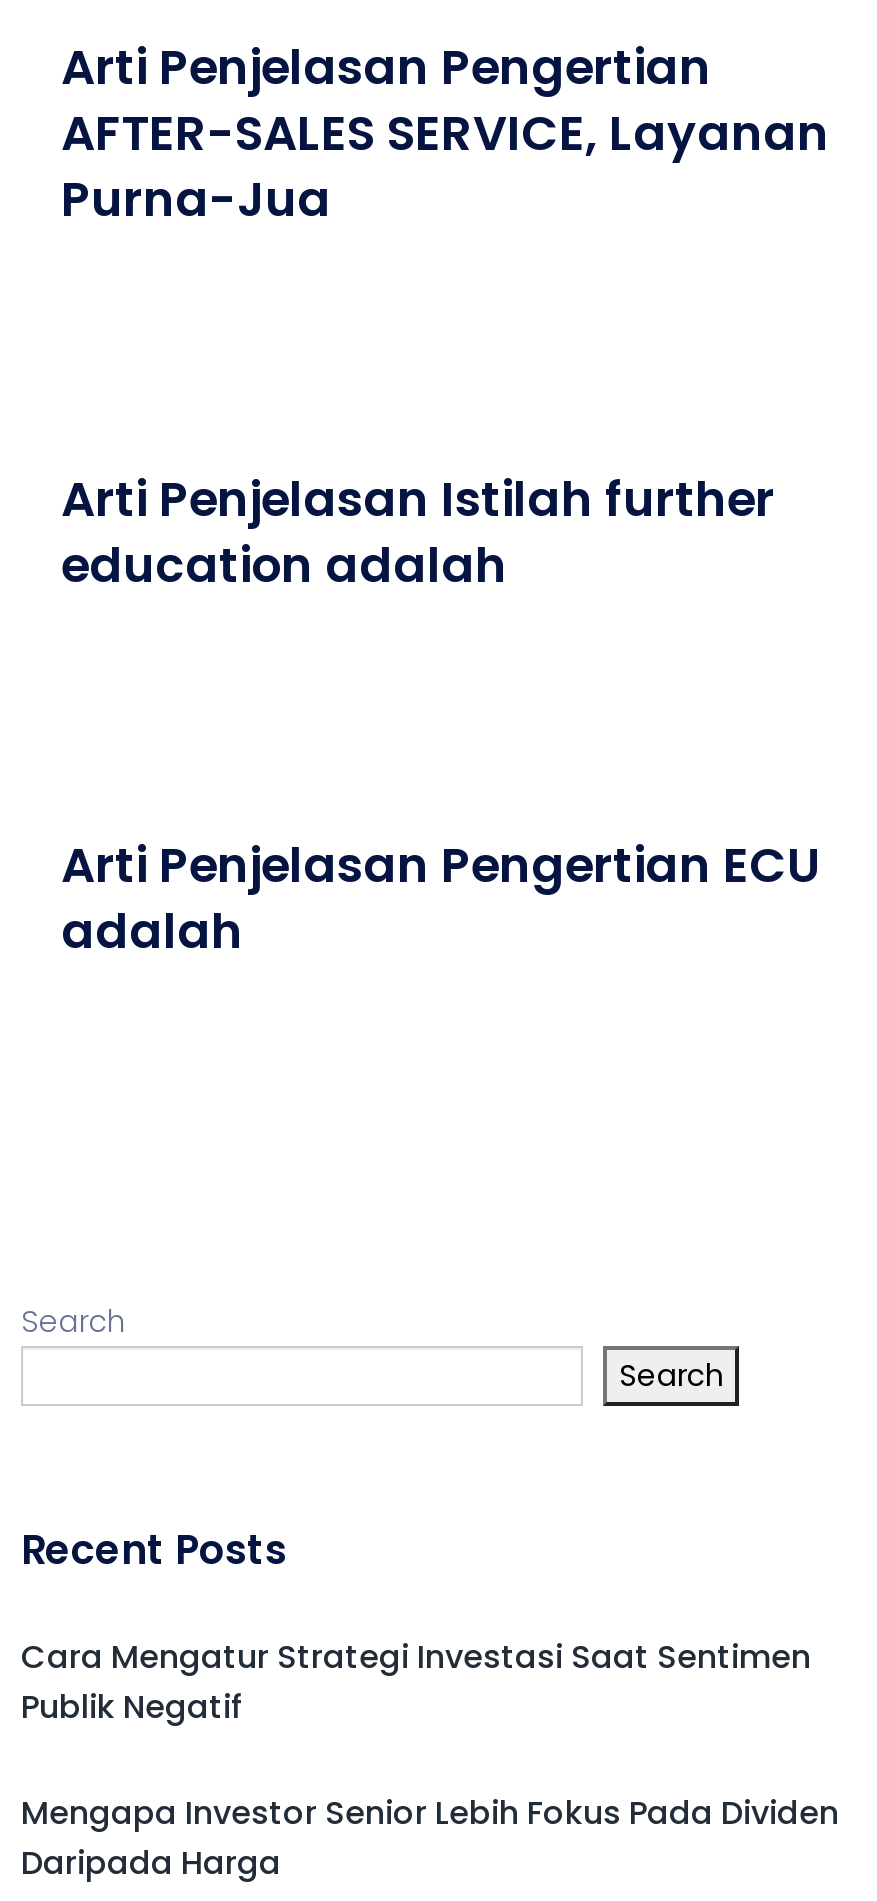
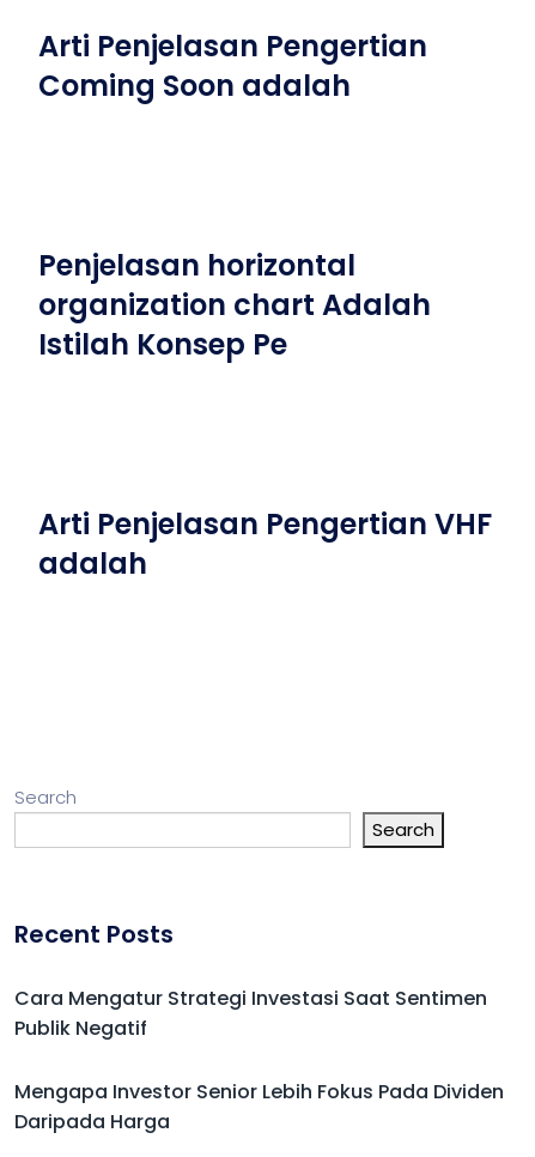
[61,100,829,232] AFTER-SALES SERVICE, Layanan | Purna-Jua -> [38,66,358,105] Coming Soon adalah
[61,466,775,598] Arti Penjelasan Istilah further | education adalah -> [38,246,431,364] Penjelasan horizontal | organization chart Adalah | Istilah Konsep Pe
[61,832,821,898] Arti Penjelasan Pengertian ECU -> [38,504,492,544] Arti Penjelasan Pengertian VHF

